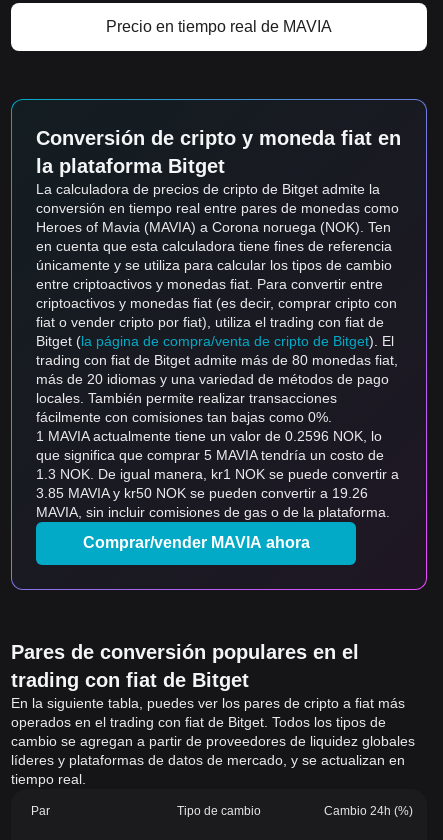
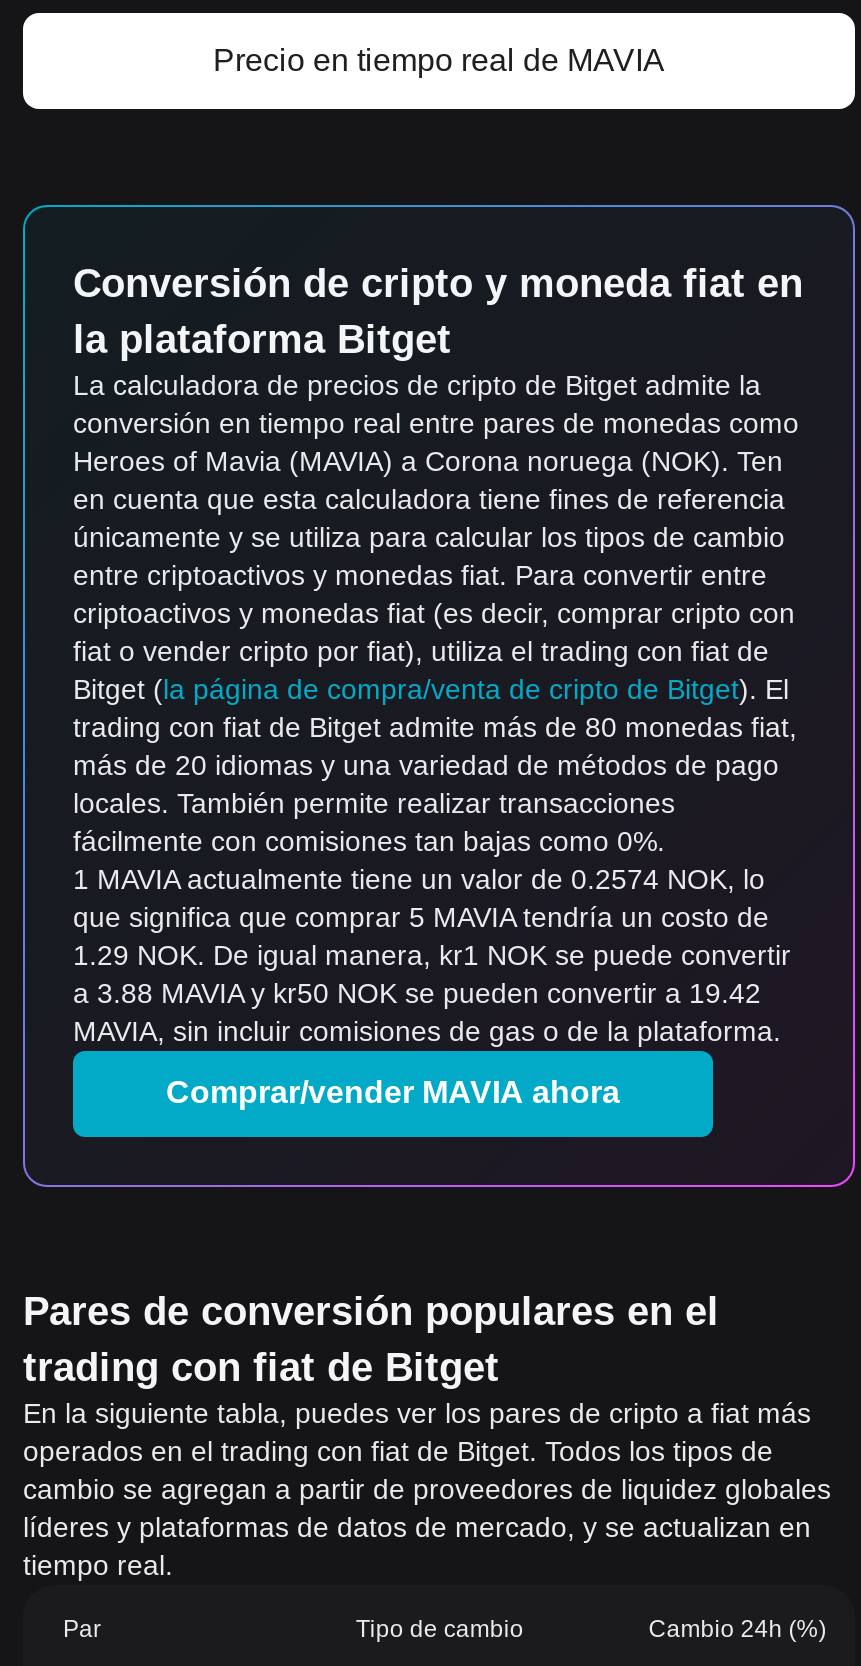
[36,428,382,444] 1 MAVIA actualmente tiene un valor de 0.2596 NOK, lo -> [73,863,765,895] 1 MAVIA actualmente tiene un valor de 0.2574 NOK, lo
[36,466,399,501] 1.3 NOK. De igual manera, kr1 NOK se puede convertir a | 3.85 MAVIA y kr50 NOK se pueden convertir a 19.26 -> [73,939,791,1009] 1.29 NOK. De igual manera, kr1 NOK se puede convertir | a 3.88 MAVIA y kr50 NOK se pueden convertir a 19.42

